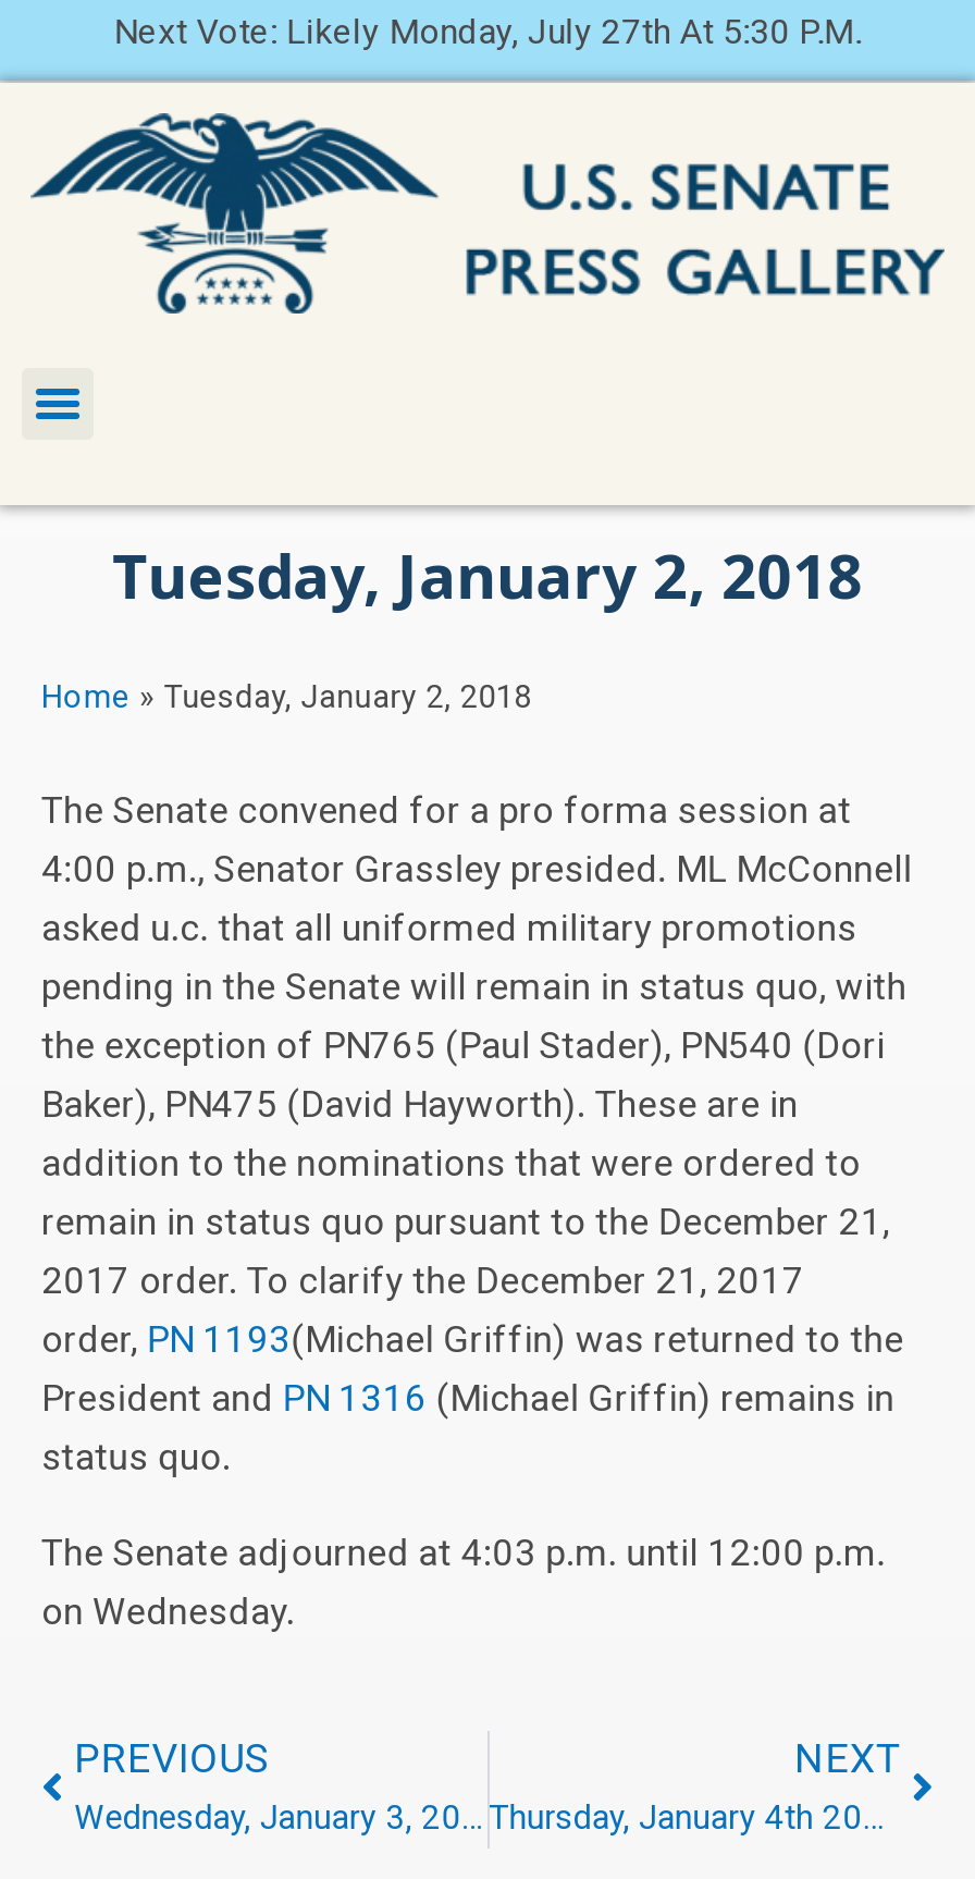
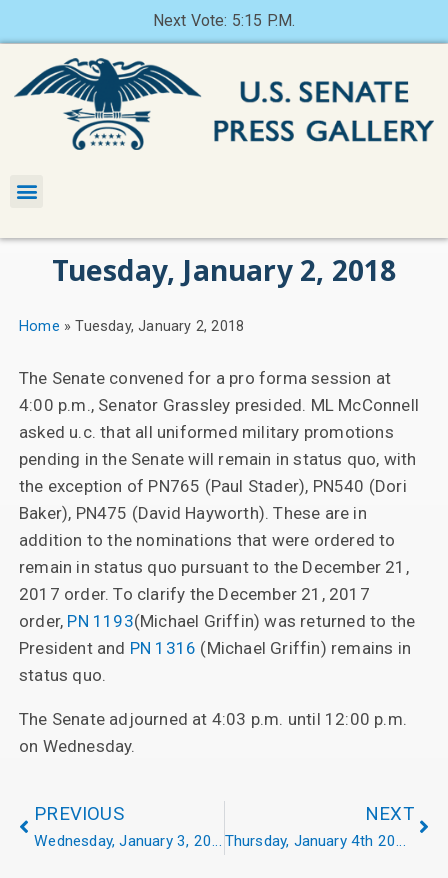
[114,11,861,52] Next Vote: Likely Monday, July 27th At 5:30 P.M. -> [152,11,295,30] Next Vote: 5:15 P.M.

